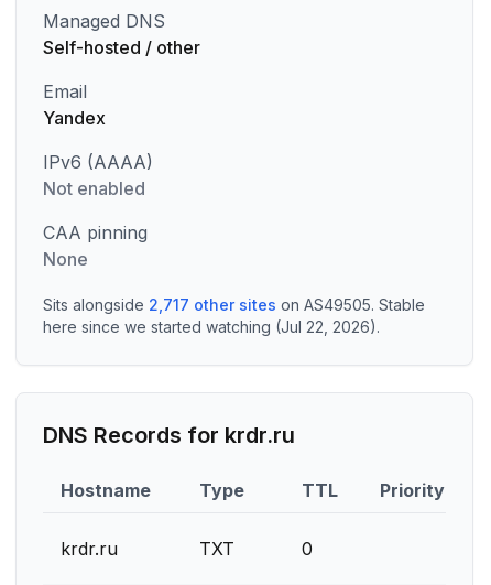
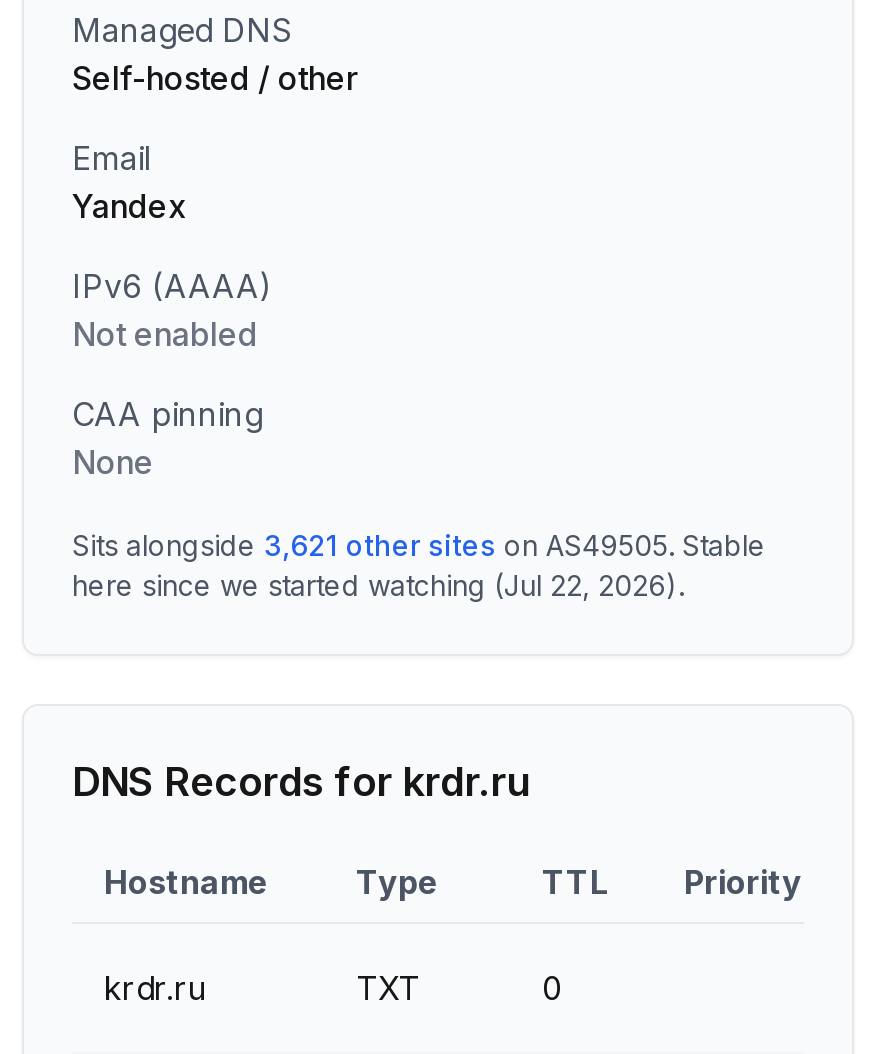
[43,295,425,314] Sits alongside 2,717 other sites on AS49505. Stable -> [72,528,766,562] Sits alongside 3,621 other sites on AS49505. Stable

